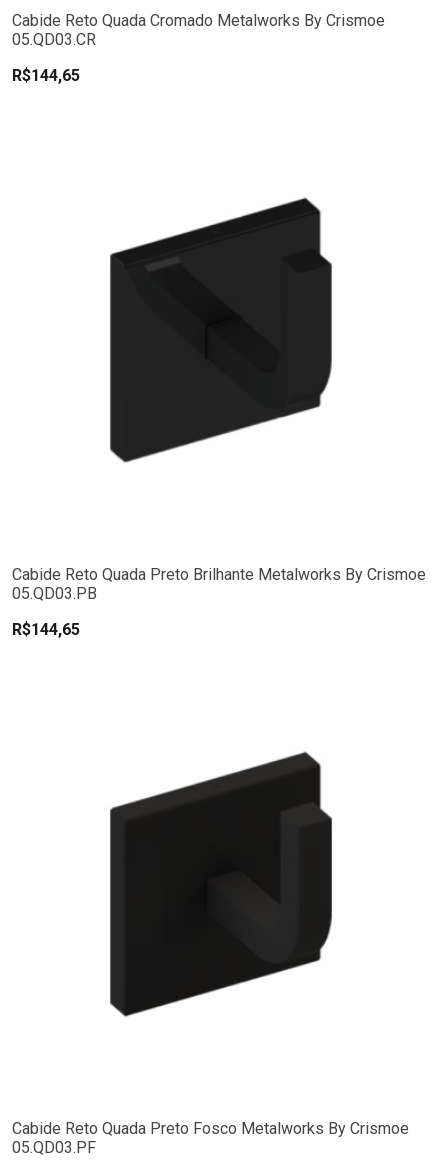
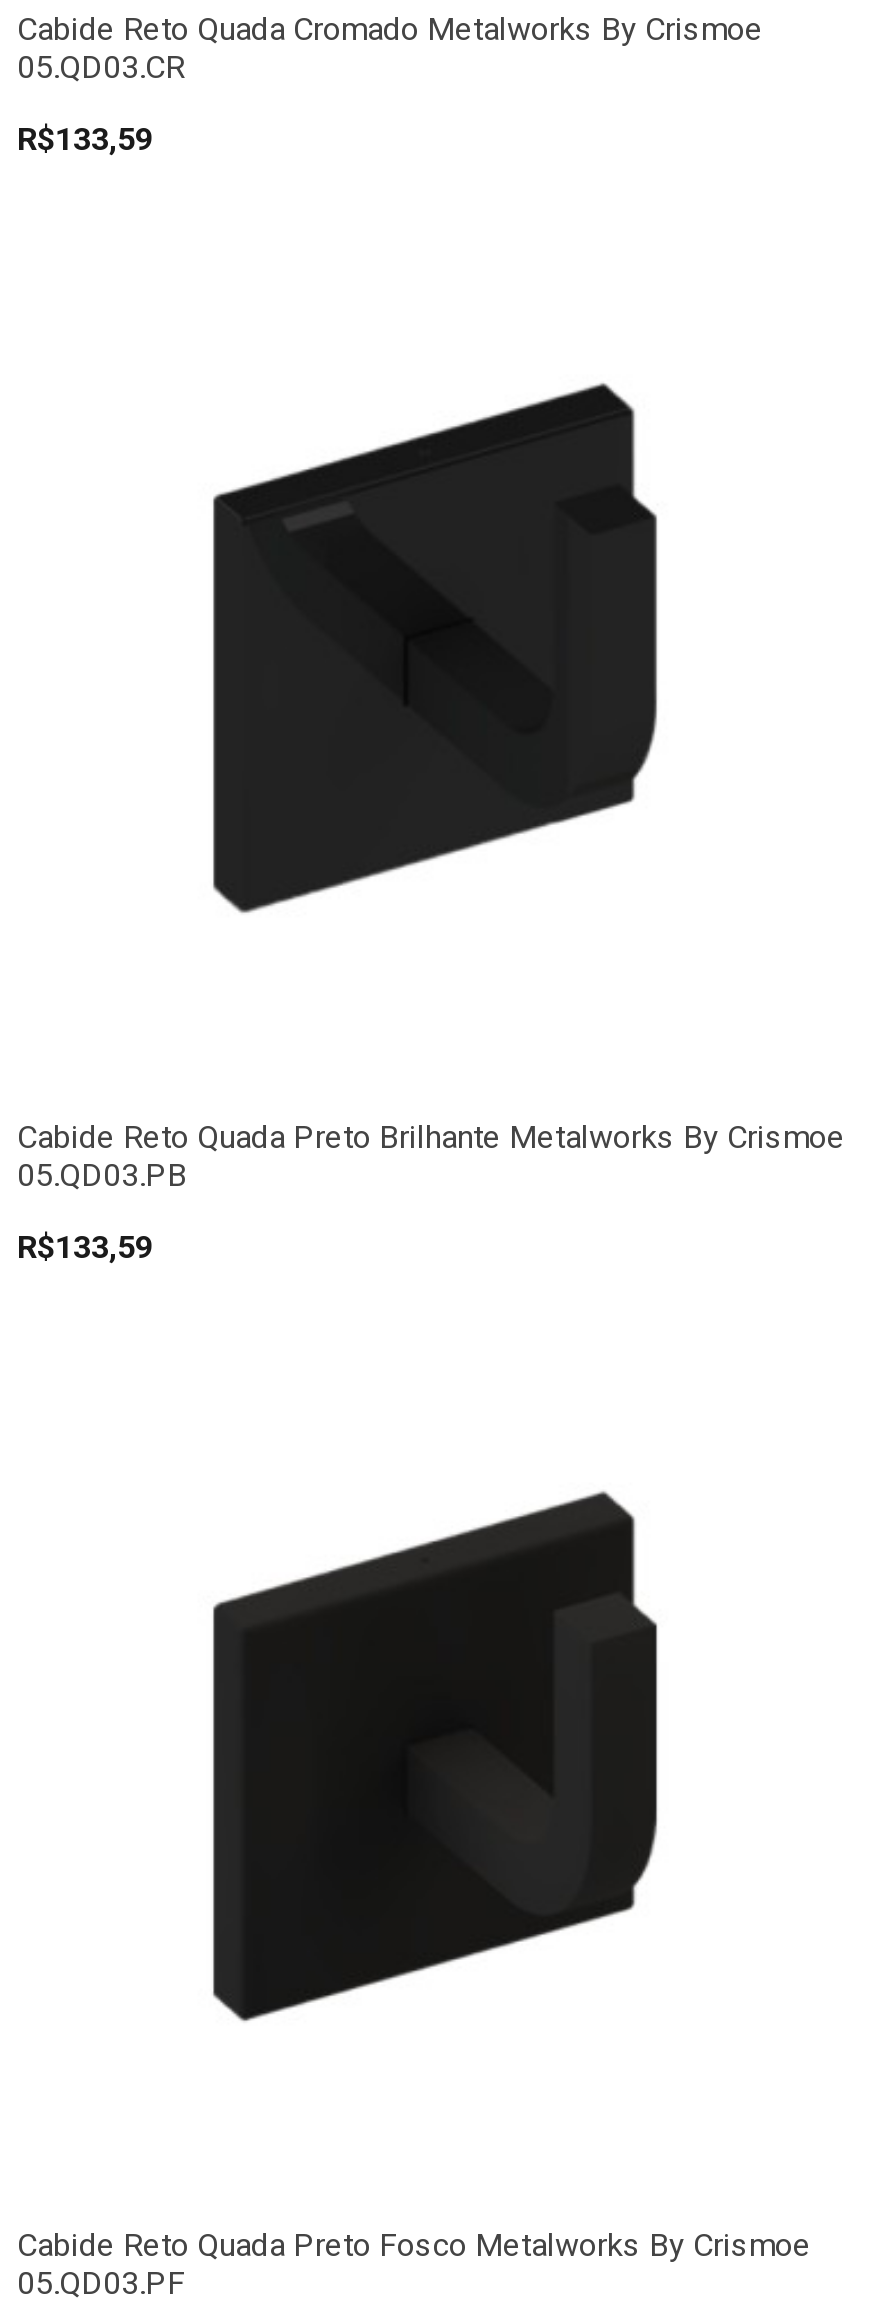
[12,66,80,85] R$144,65 -> [17,120,153,158] R$133,59
[12,620,80,639] R$144,65 -> [17,1228,153,1266] R$133,59

